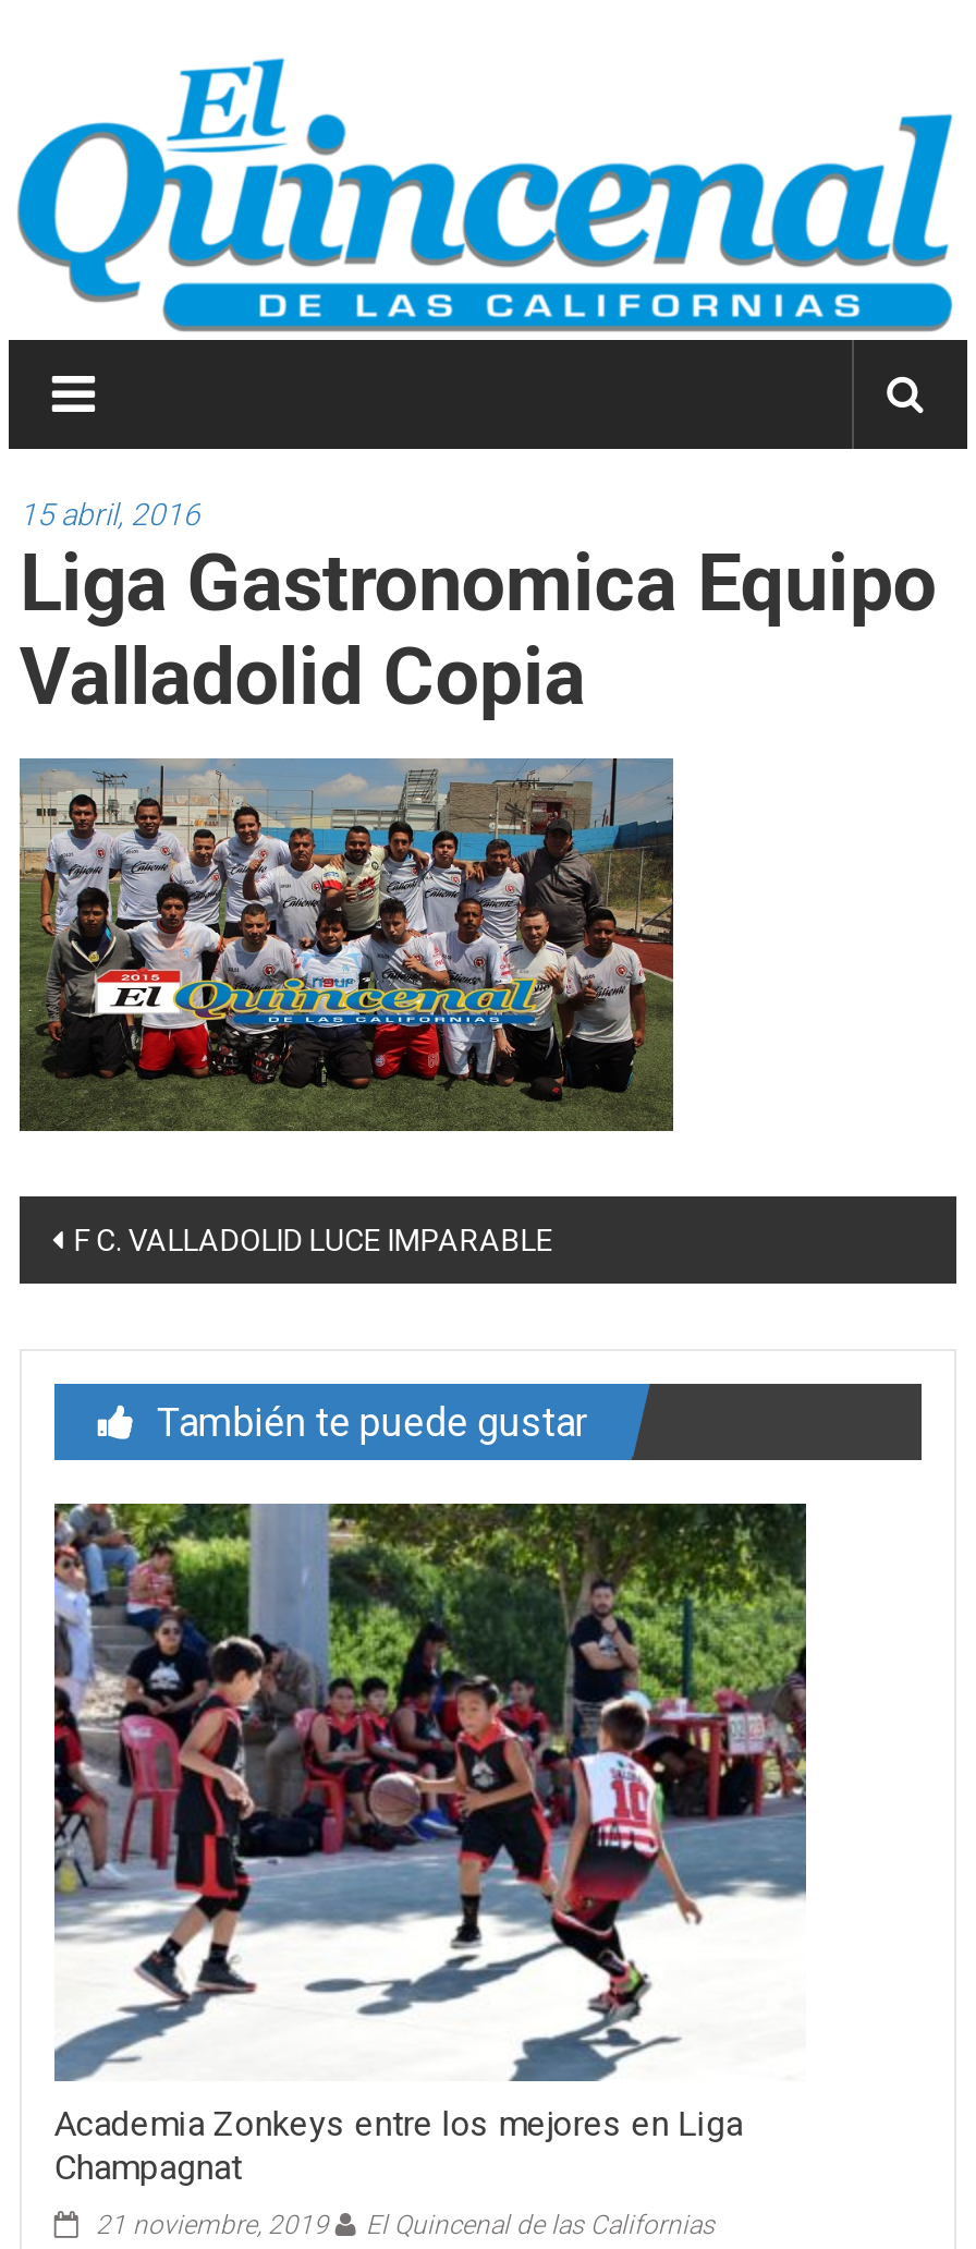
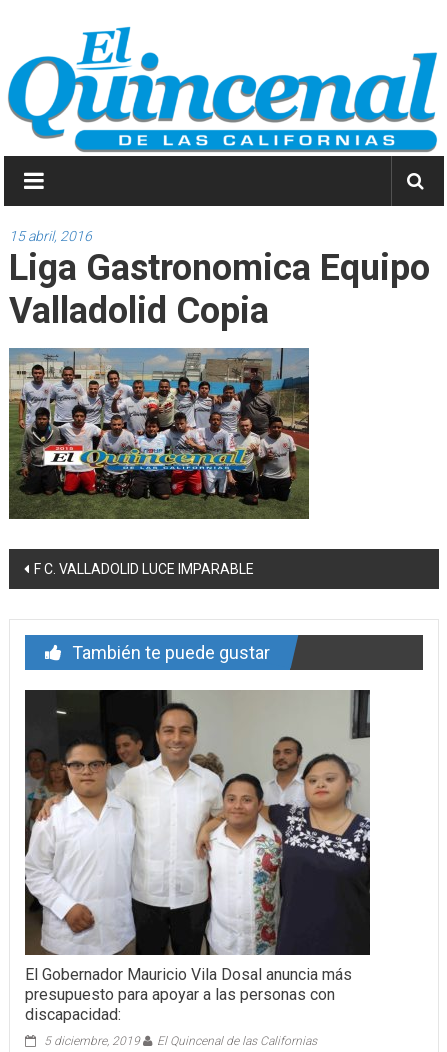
[52,1502,808,2189] [image] | Academia Zonkeys entre los mejores en Liga | Champagnat -> [24,690,371,1024] [image] | El Gobernador Mauricio Vila Dosal anuncia más | presupuesto para apoyar a las personas con | discapacidad:
[96,2210,714,2241] 21 noviembre, 2019 El Quincenal de las Californias -> [44,1034,317,1048] 5 diciembre, 2019 El Quincenal de las Californias

